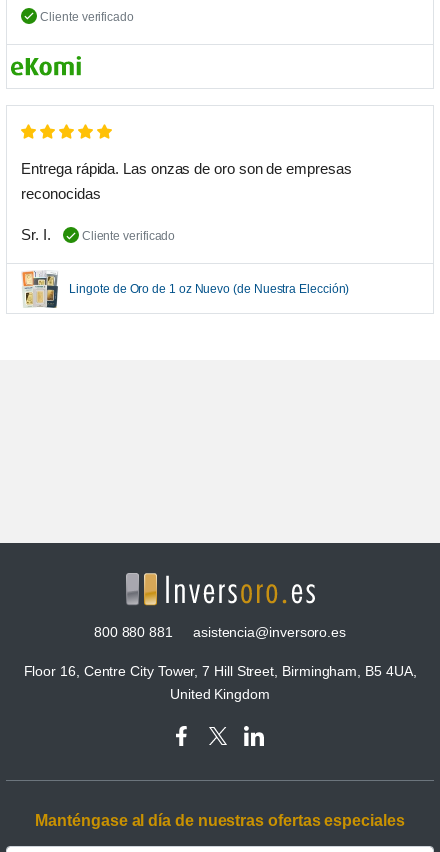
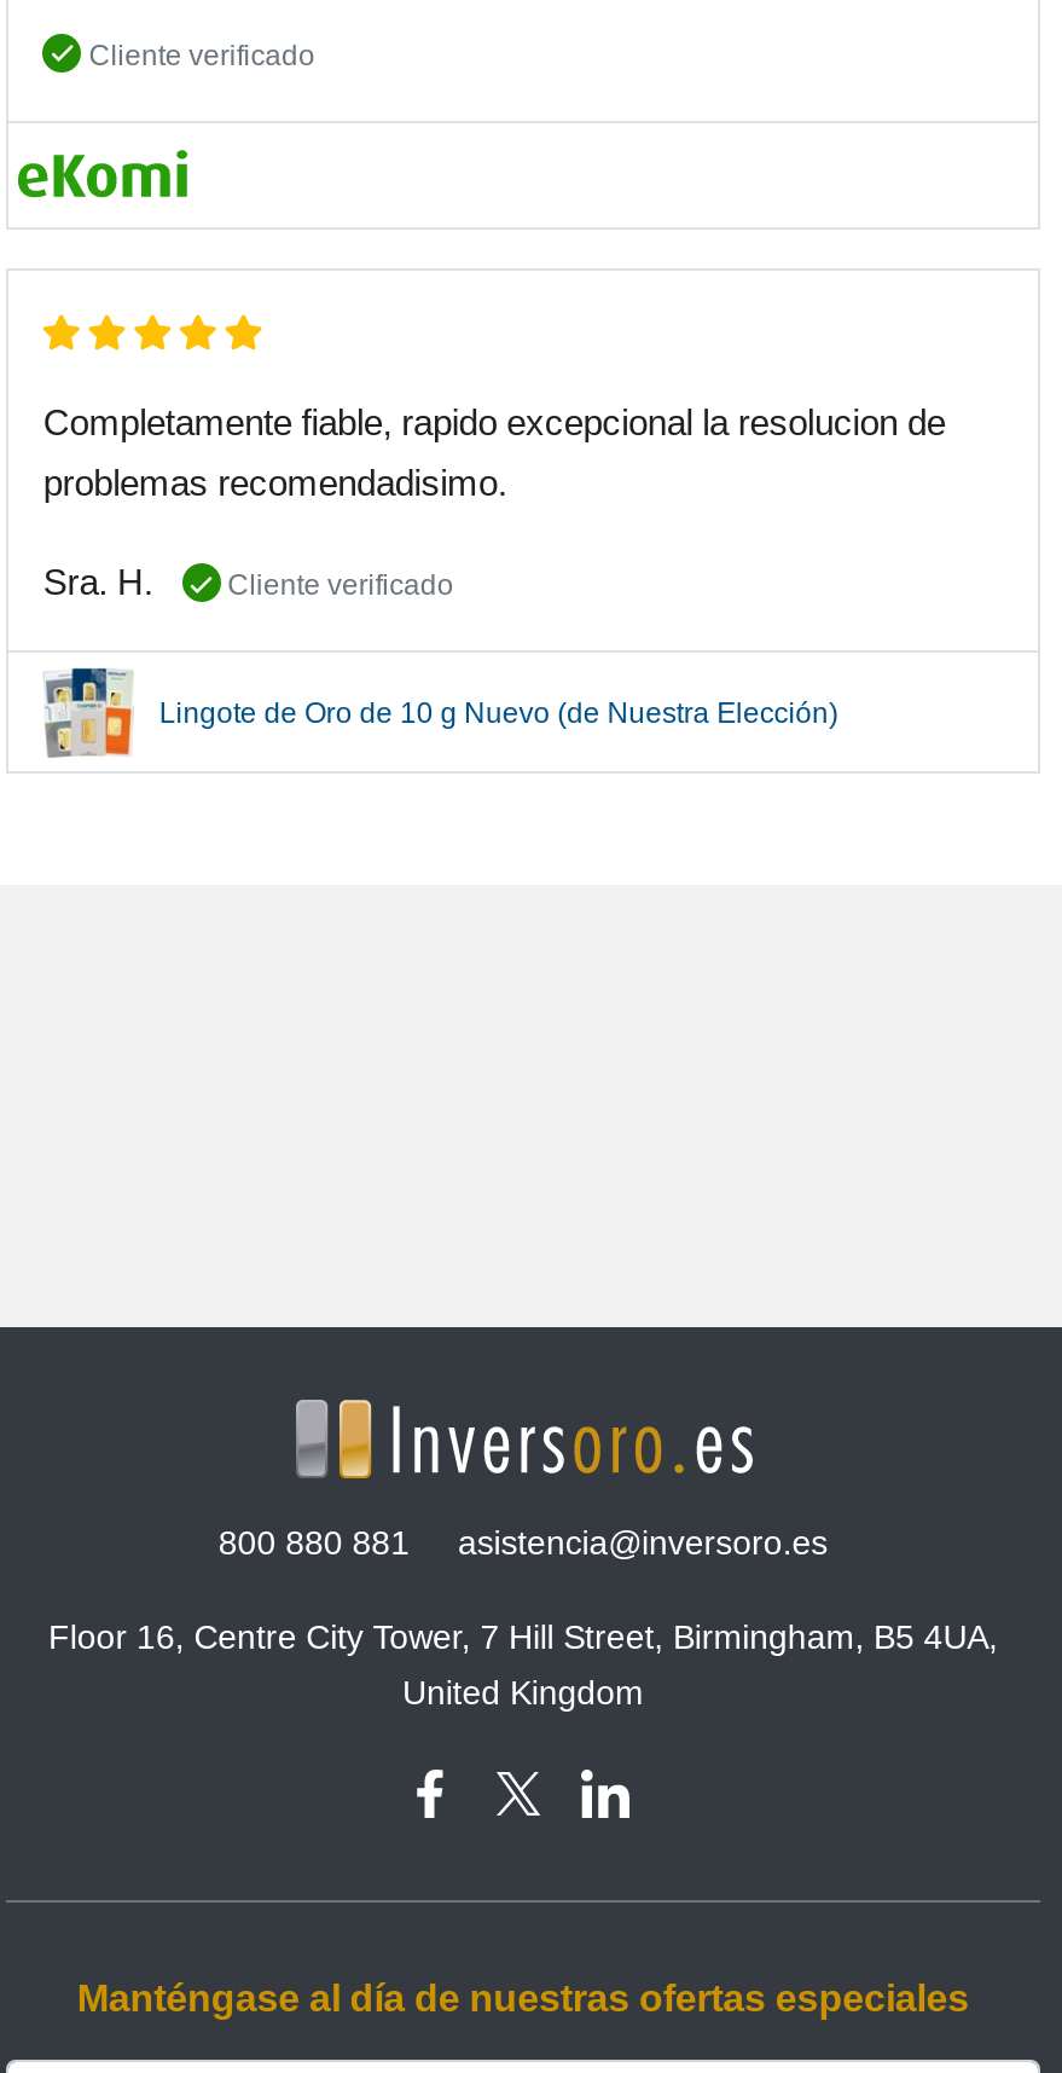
[21,160,352,177] Entrega rápida. Las onzas de oro son de empresas -> [43,402,946,443] Completamente fiable, rapido excepcional la resolucion de
[21,185,100,202] reconocidas -> [43,462,507,503] problemas recomendadisimo.
[21,226,55,243] Sr. I. -> [43,561,163,602] Sra. H.
[21,270,349,309] [image] | Lingote de Oro de 1 oz Nuevo (de Nuestra Elección) -> [45,665,838,759] [image] | Lingote de Oro de 10 g Nuevo (de Nuestra Elección)

